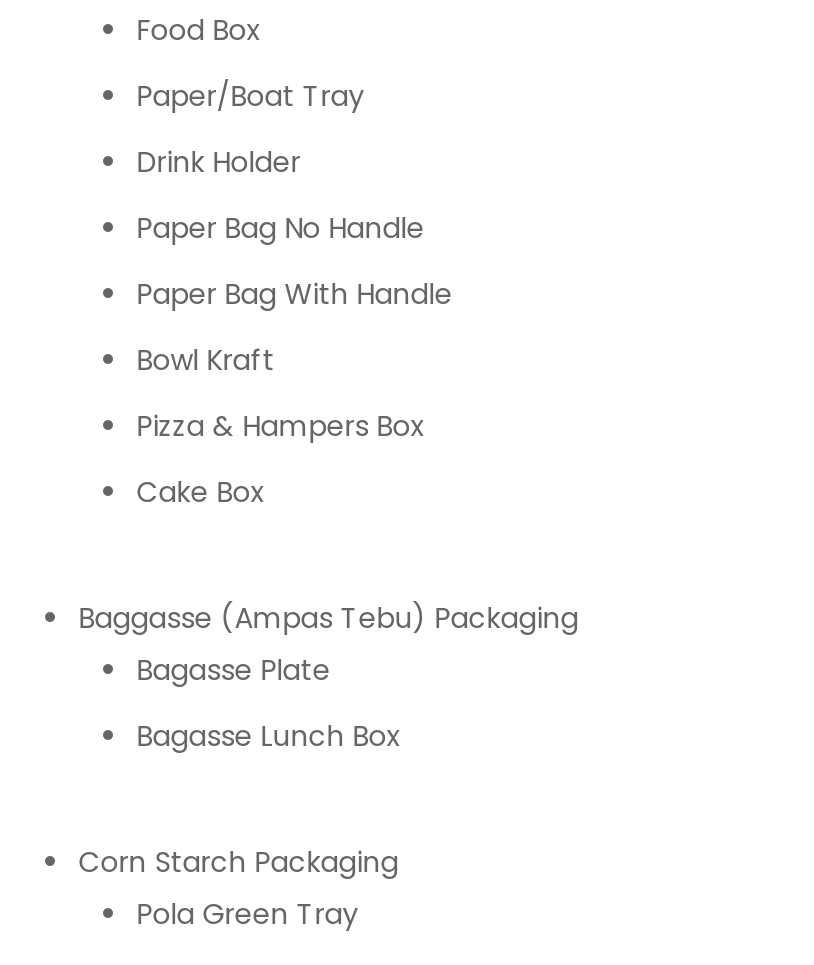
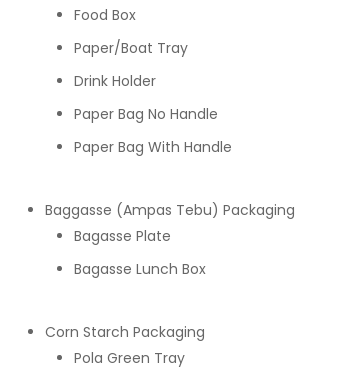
[137,340,425,512] Bowl Kraft | Pizza & Hampers Box | Cake Box -> none

